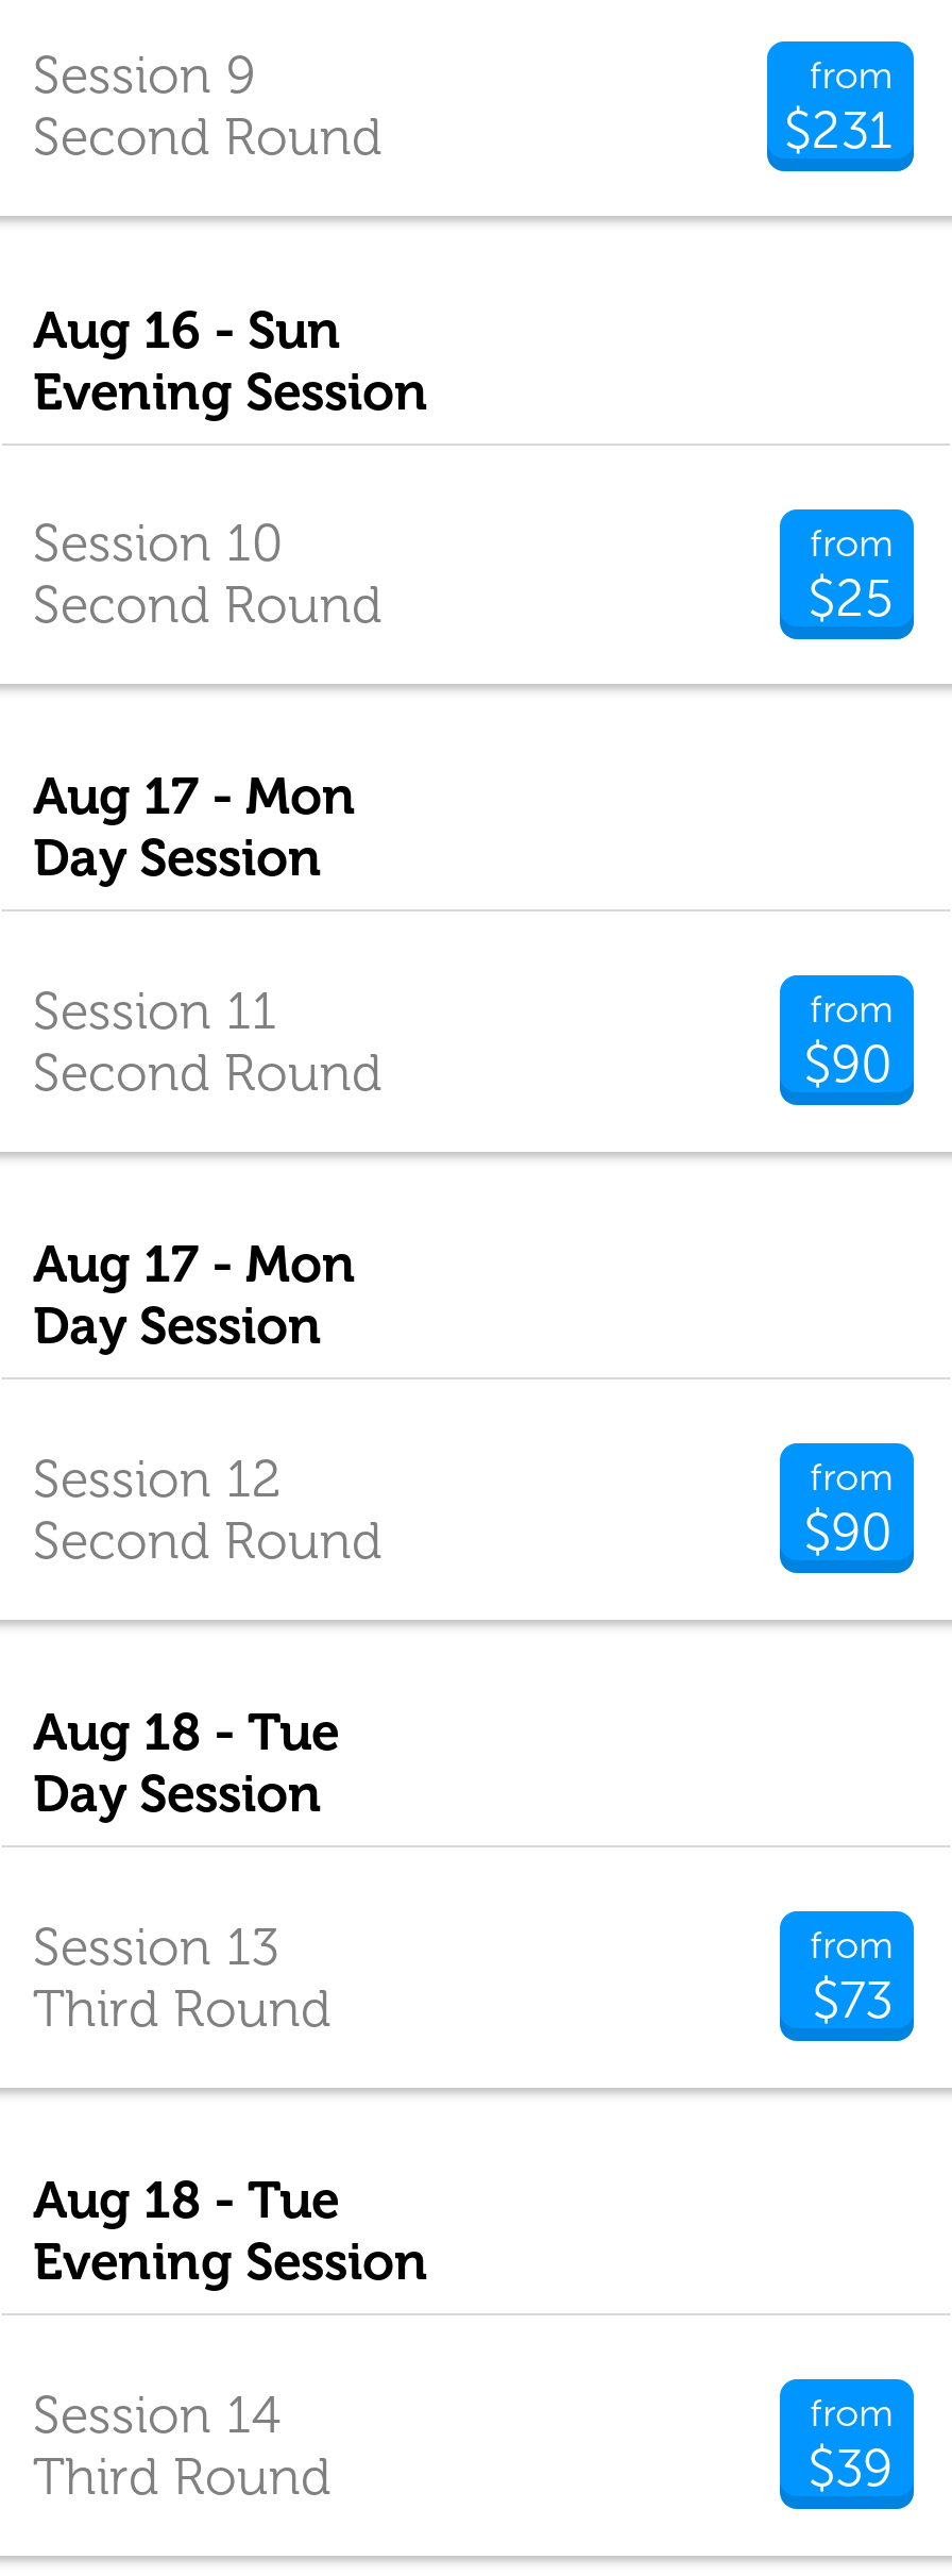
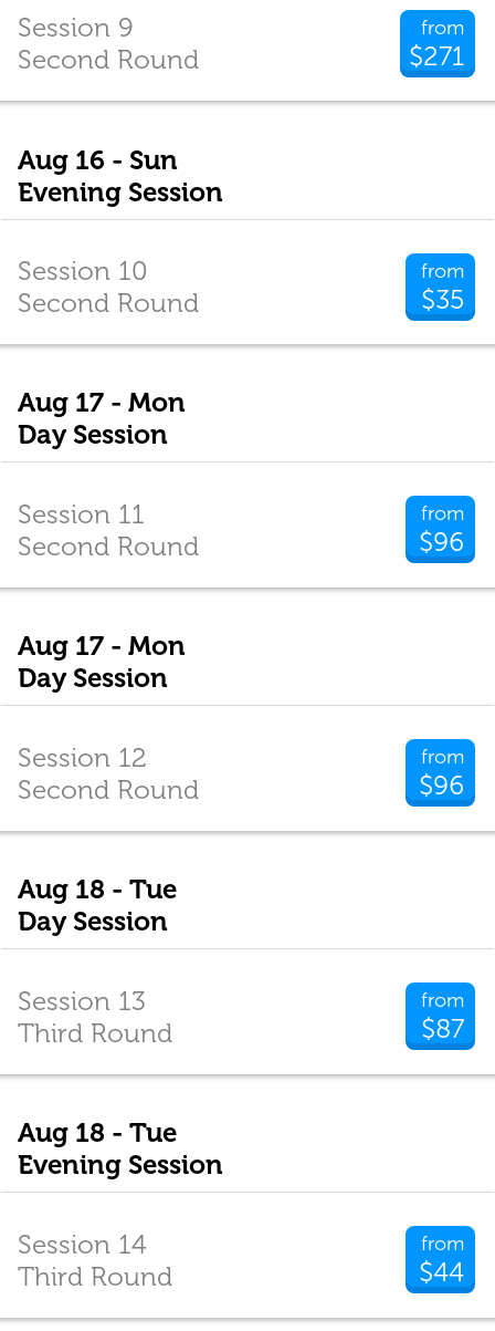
[783,98,892,160] $231 -> [408,39,464,71] $271
[807,566,892,628] $25 -> [421,283,464,315] $35
[803,1034,892,1095] $90 -> [419,526,464,558] $96
[803,1502,892,1563] $90 -> [419,769,464,801] $96
[812,1969,892,2031] $73 -> [421,1013,464,1045] $87
[807,2437,892,2499] $39 -> [419,1256,464,1288] $44

